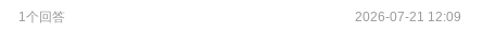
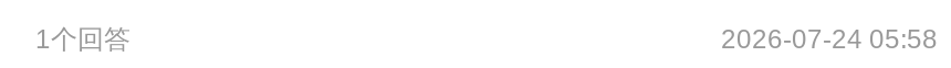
[355,10,461,24] 2026-07-21 12:09 -> [721,24,938,55] 2026-07-24 05:58

